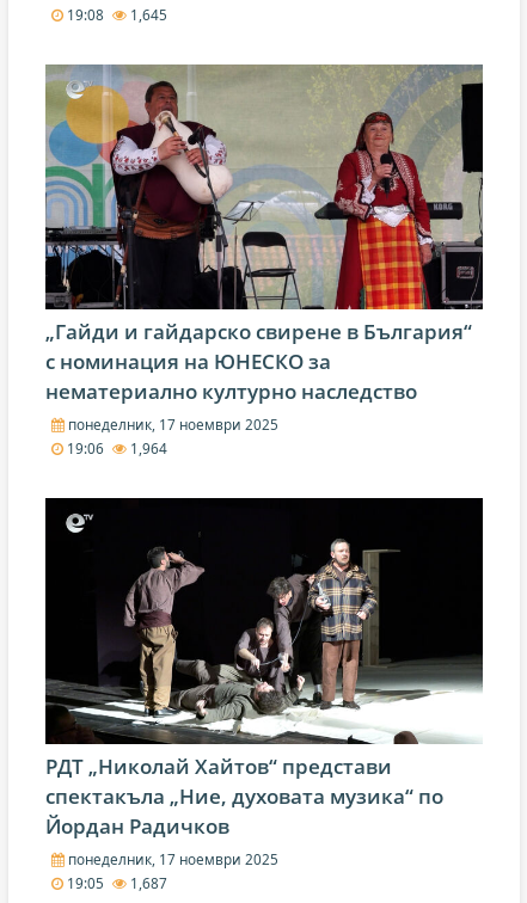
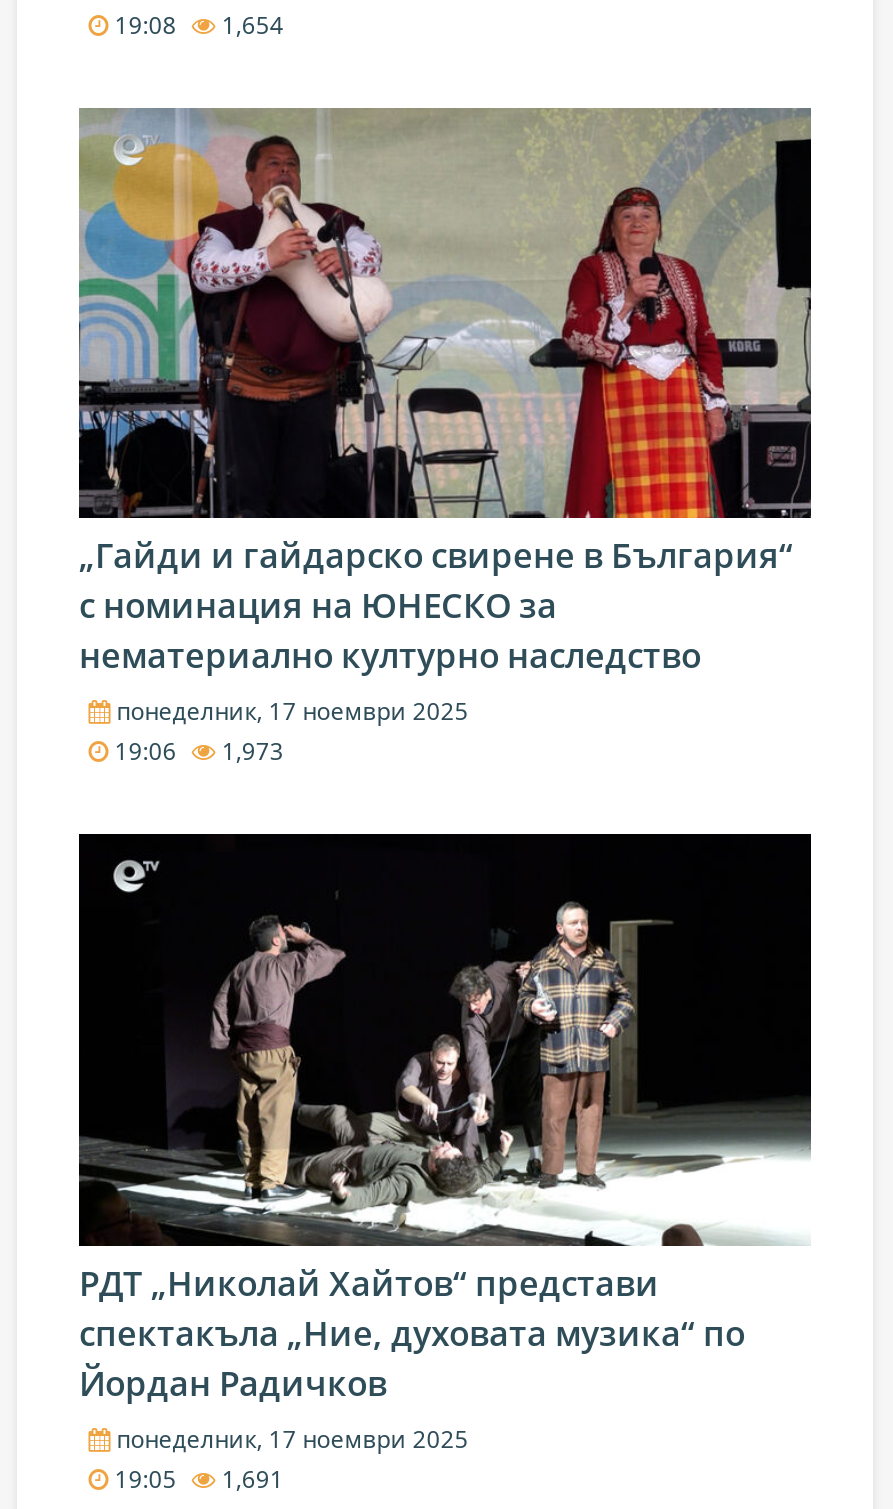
[63,4,168,23] 19:08 1,645 -> [108,7,284,39] 19:08 1,654
[63,439,168,458] 19:06 1,964 -> [108,734,284,766] 19:06 1,973
[63,873,168,892] 19:05 1,687 -> [108,1462,284,1494] 19:05 1,691

